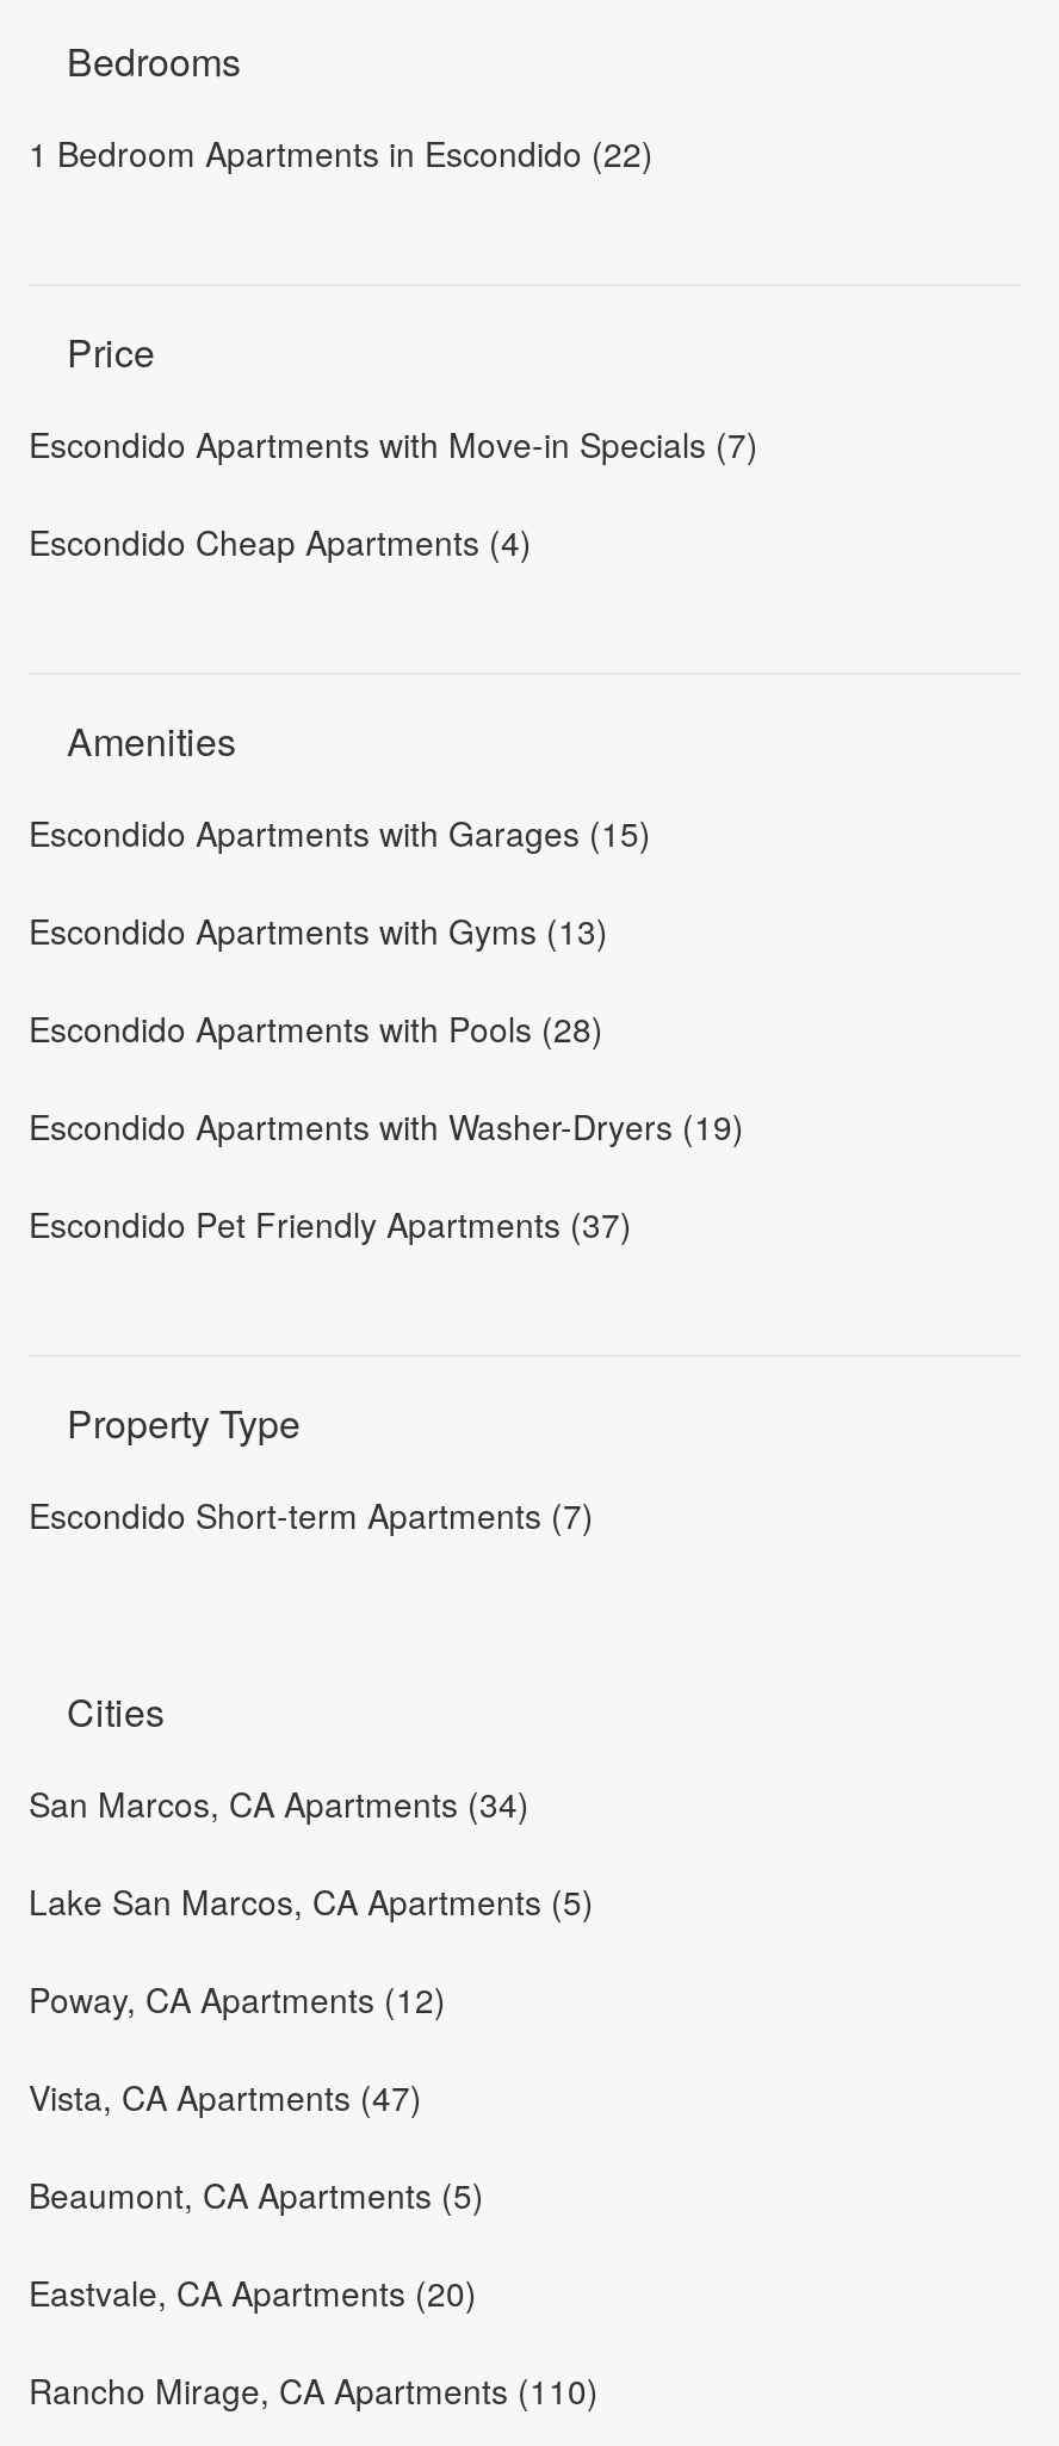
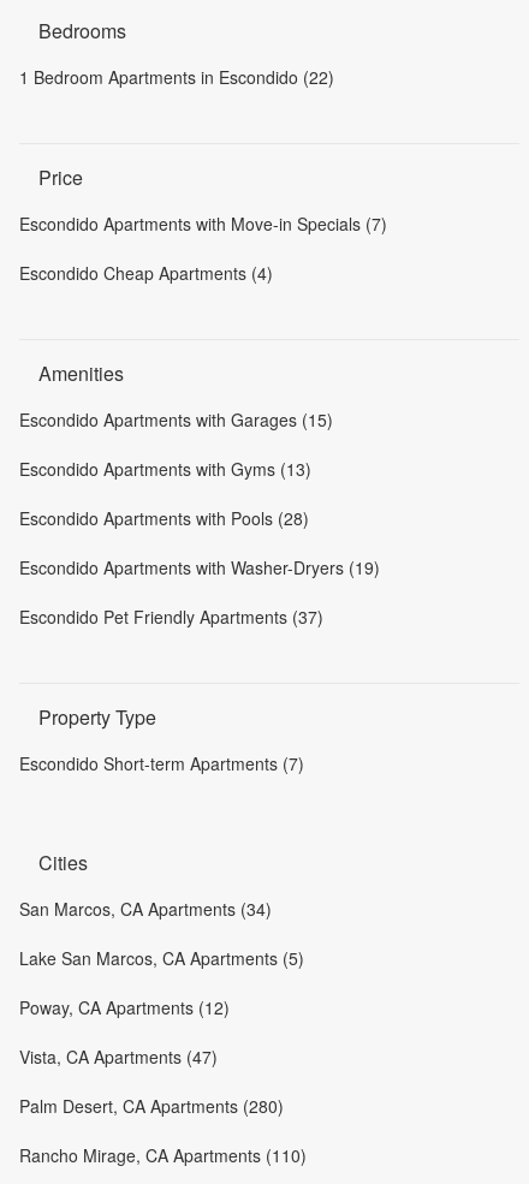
[29,2170,484,2315] Beaumont, CA Apartments (5) | Eastvale, CA Apartments (20) -> [19,1093,284,1117] Palm Desert, CA Apartments (280)

